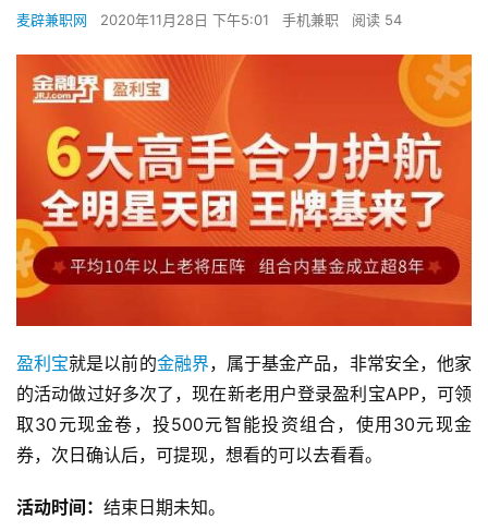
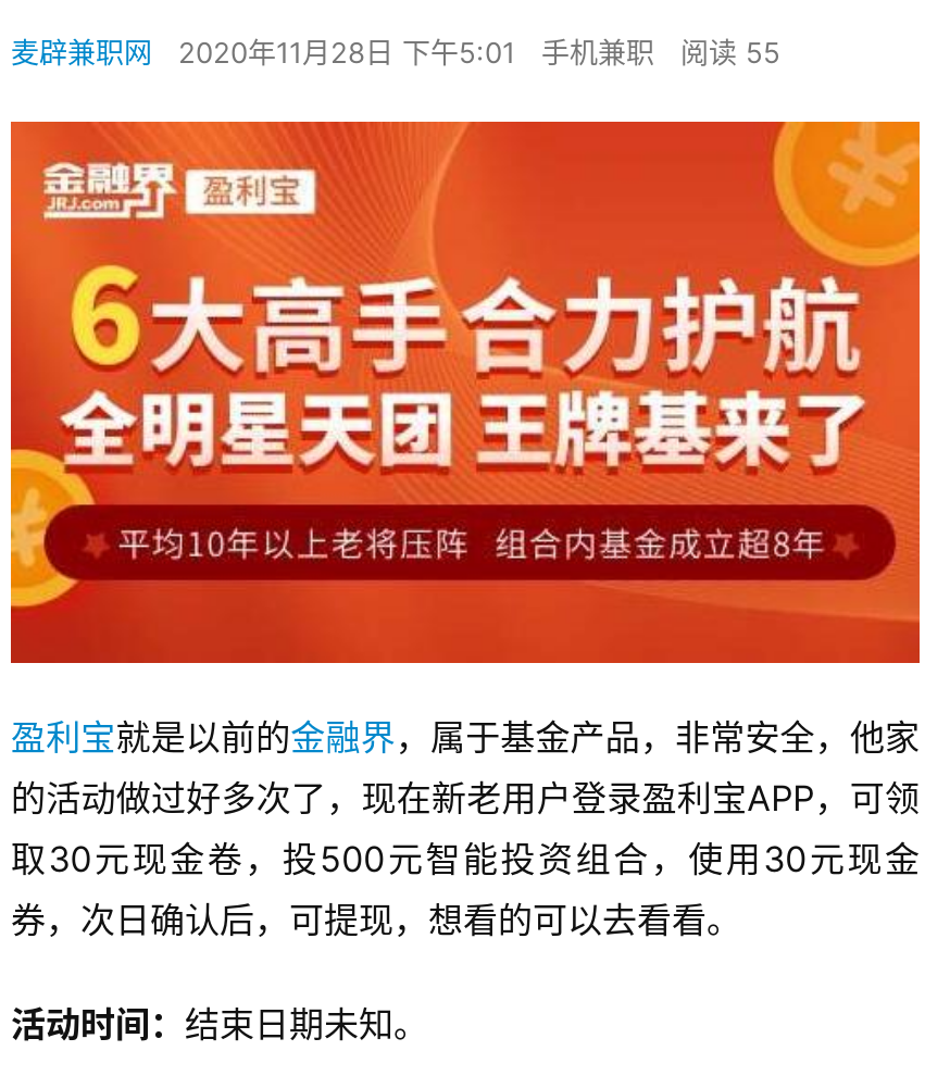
[16,11,402,29] 麦辟兼职网 2020年11月28日 下午5:01 手机兼职 阅读 54 -> [11,35,780,70] 麦辟兼职网 2020年11月28日 下午5:01 手机兼职 阅读 55

